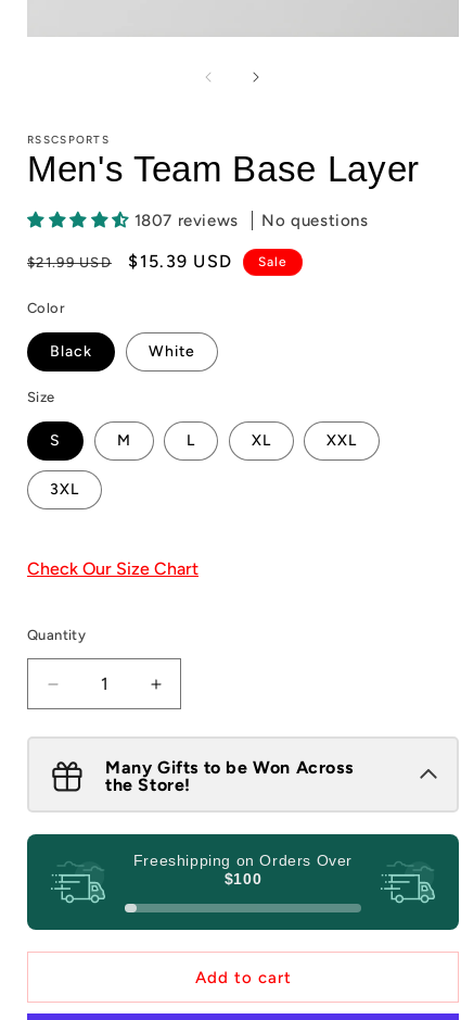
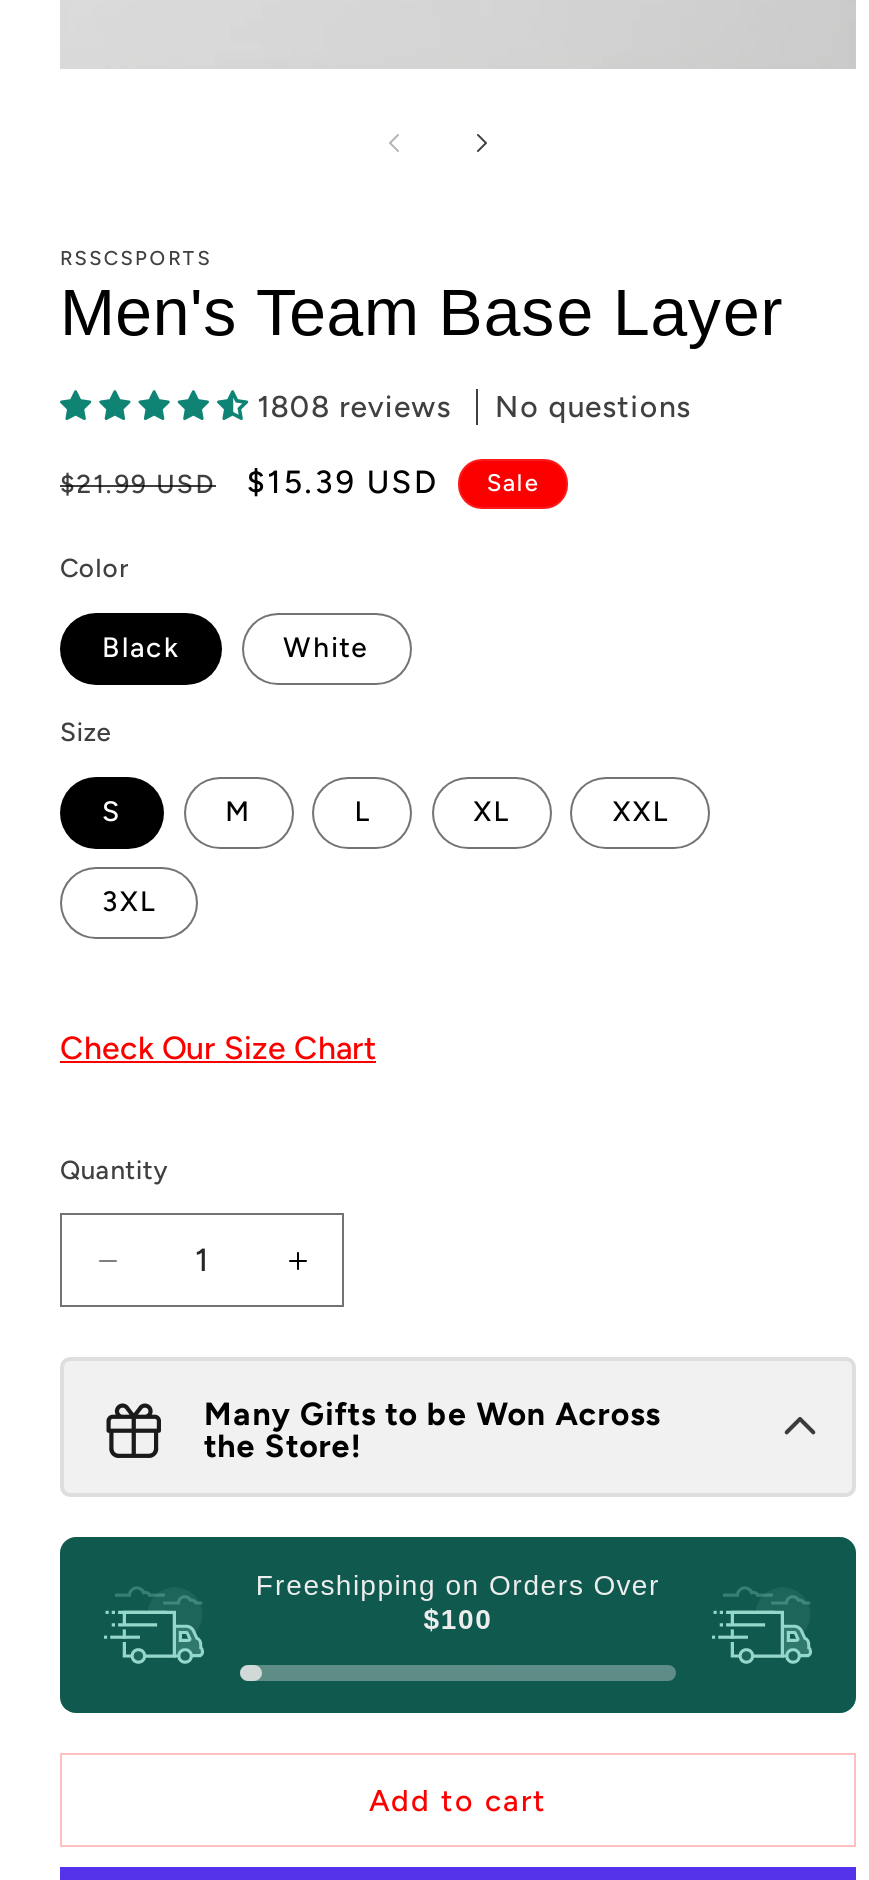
[134,210,368,231] 1807 reviews No questions -> [257,388,691,426] 1808 reviews No questions

